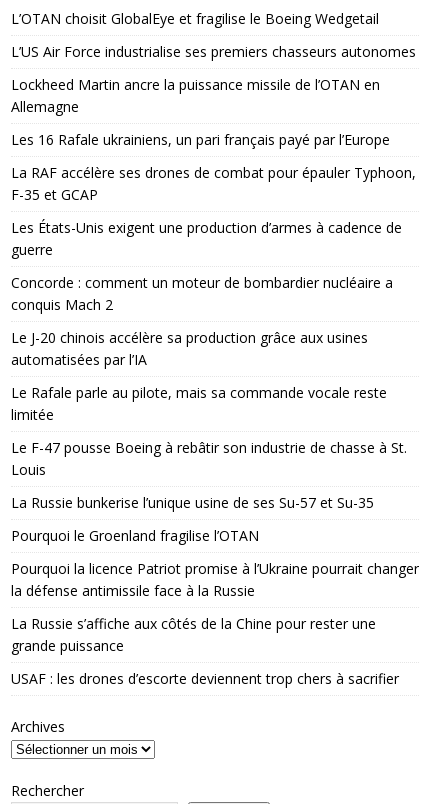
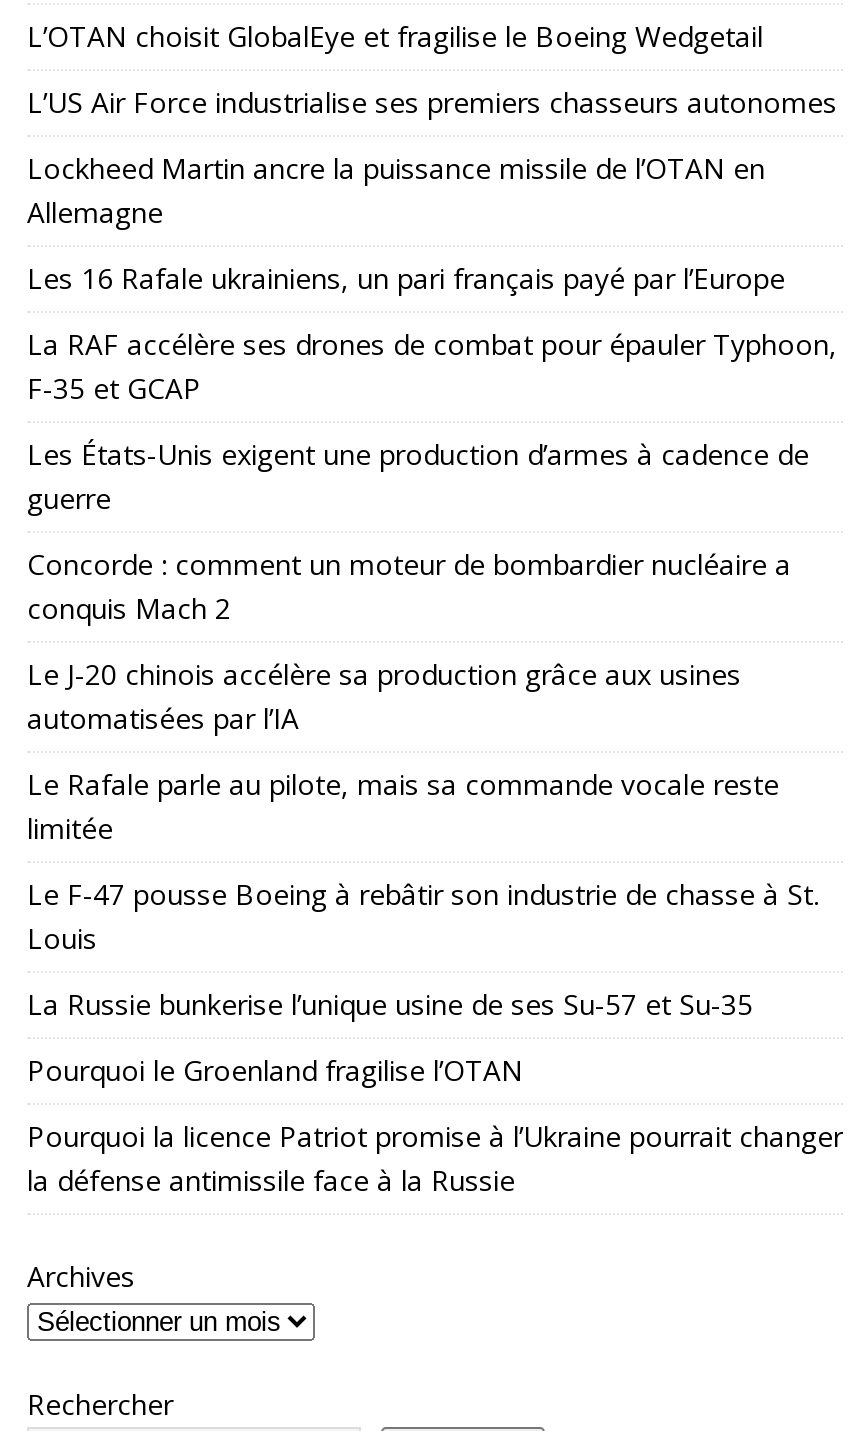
[11,614,399,688] La Russie s’affiche aux côtés de la Chine pour rester une | grande puissance | USAF : les drones d’escorte deviennent trop chers à sacrifier -> none

